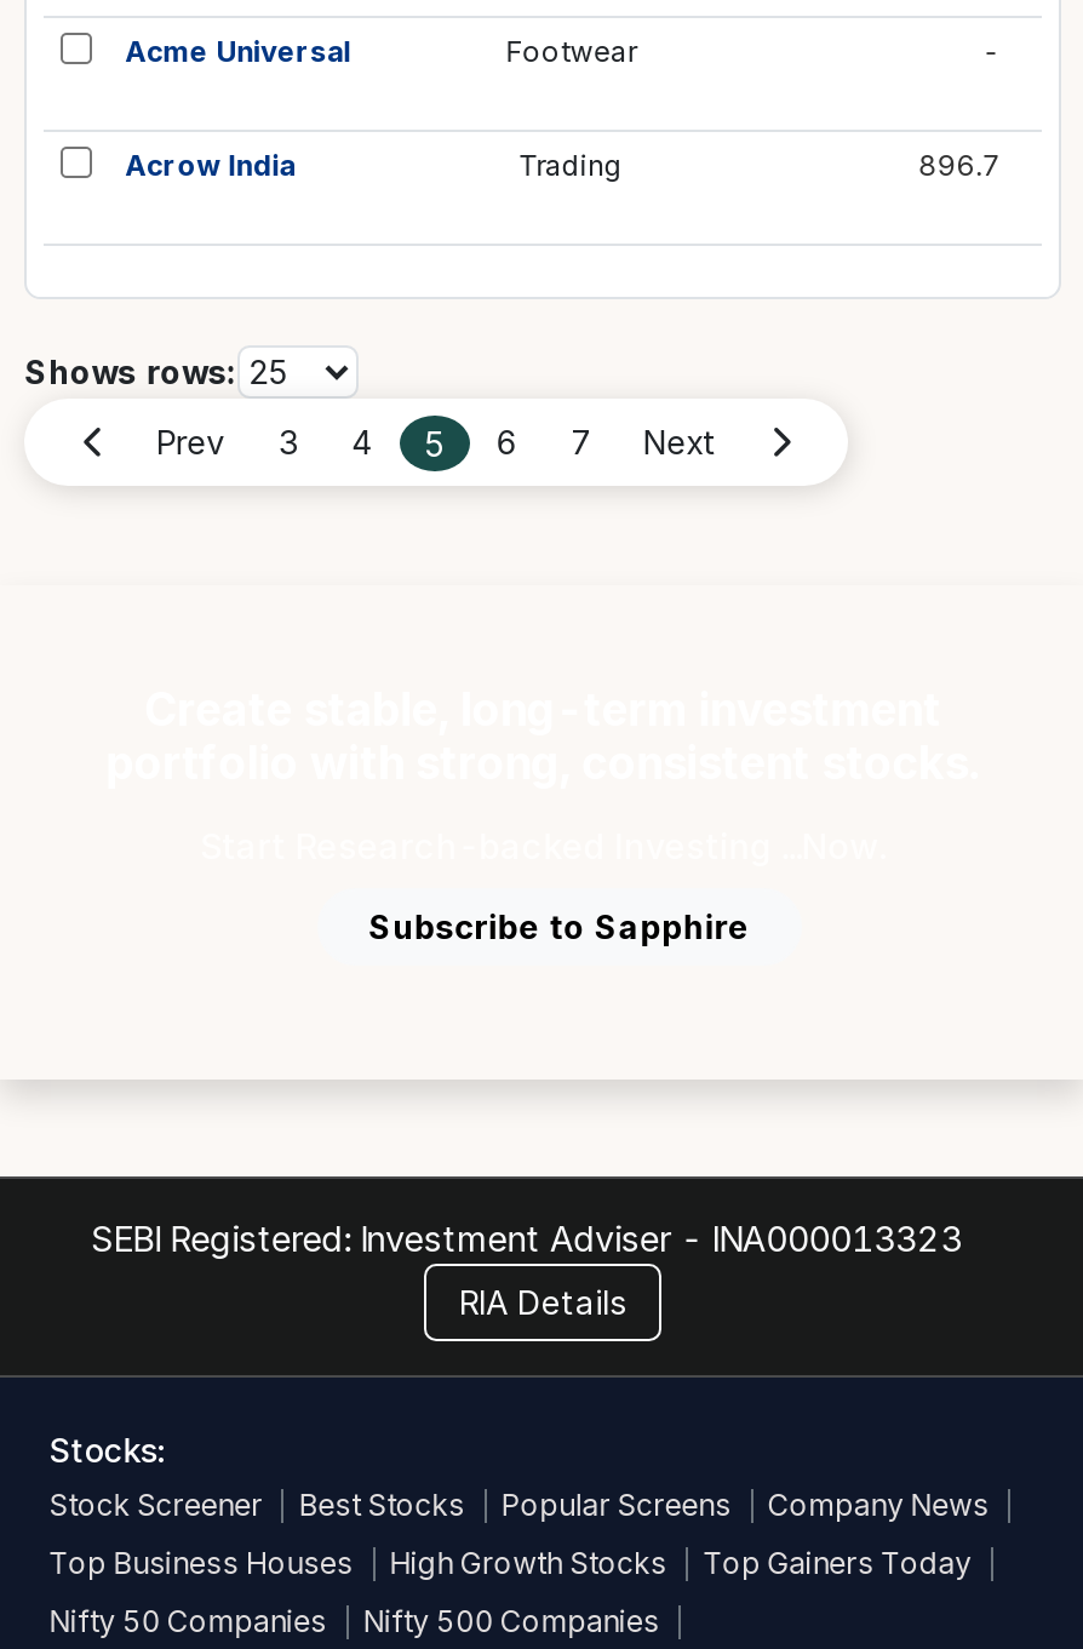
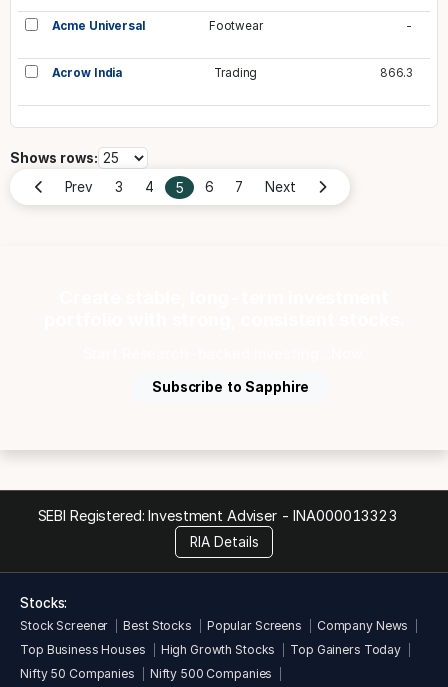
[918,150,1001,184] 896.7 -> [380,66,413,80] 866.3

